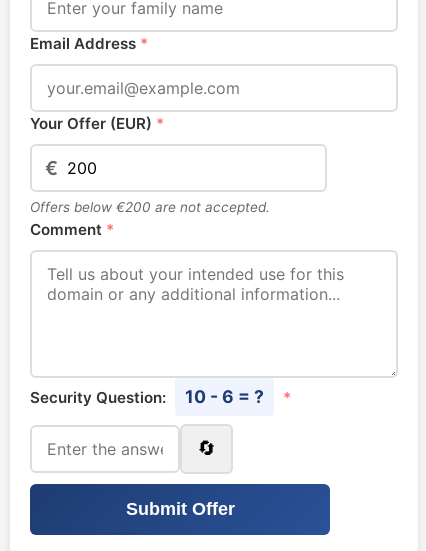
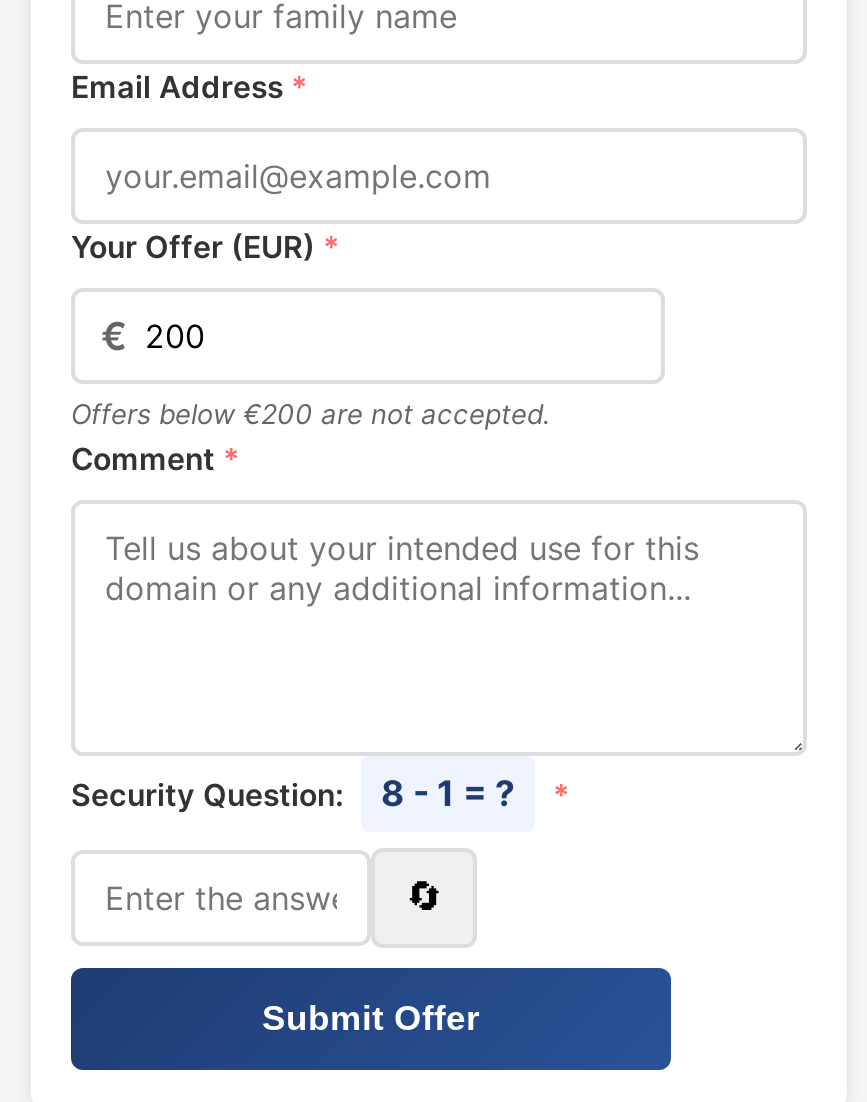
[185,386,264,407] 10 - 6 = ? -> [381,772,515,814] 8 - 1 = ?

